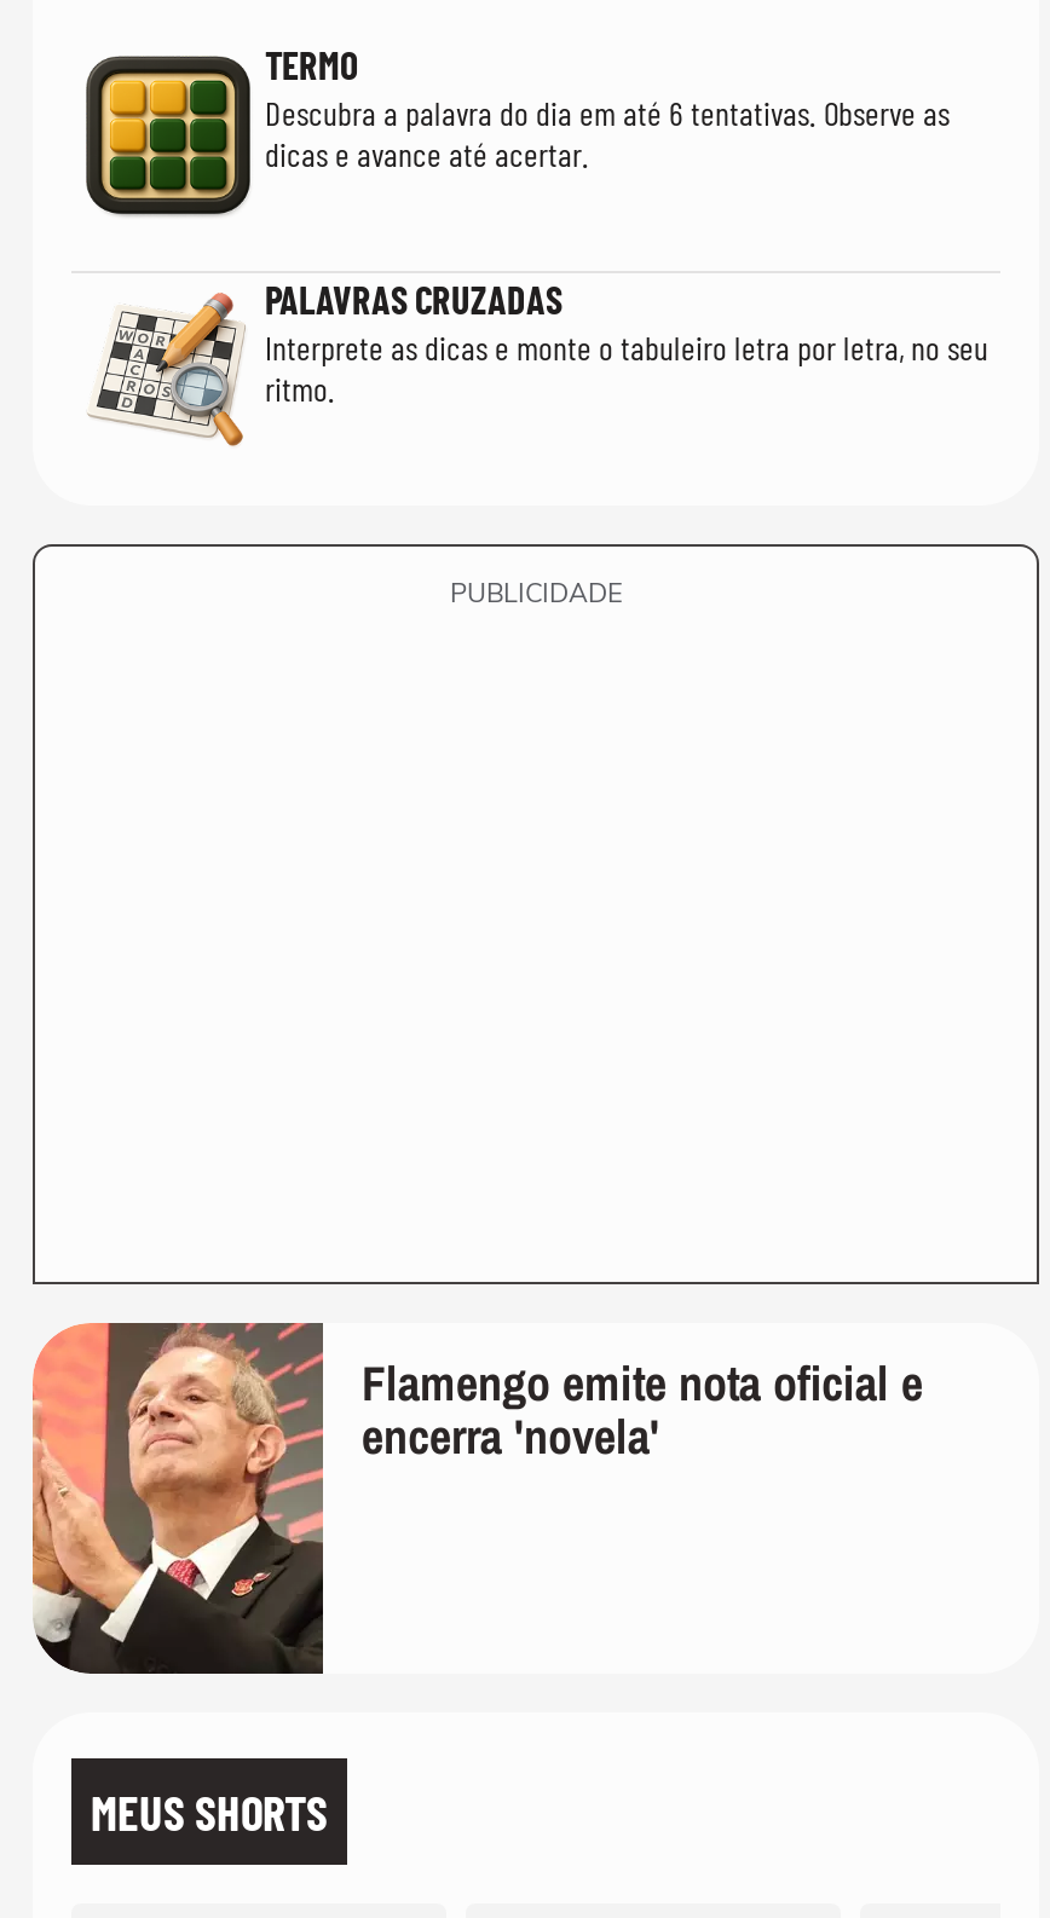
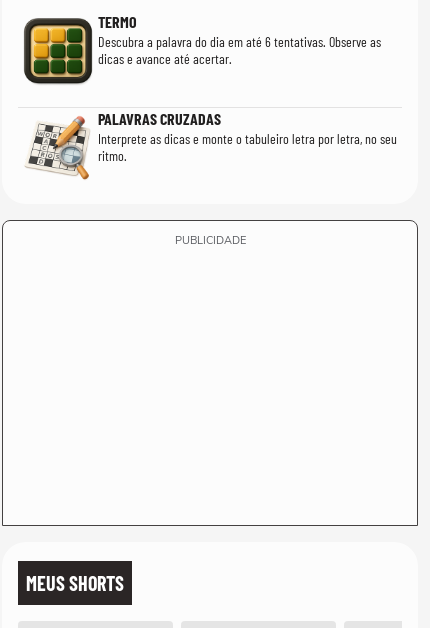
[30,1321,923,1674] [image] | Flamengo emite nota oficial e | encerra 'novela' -> none

